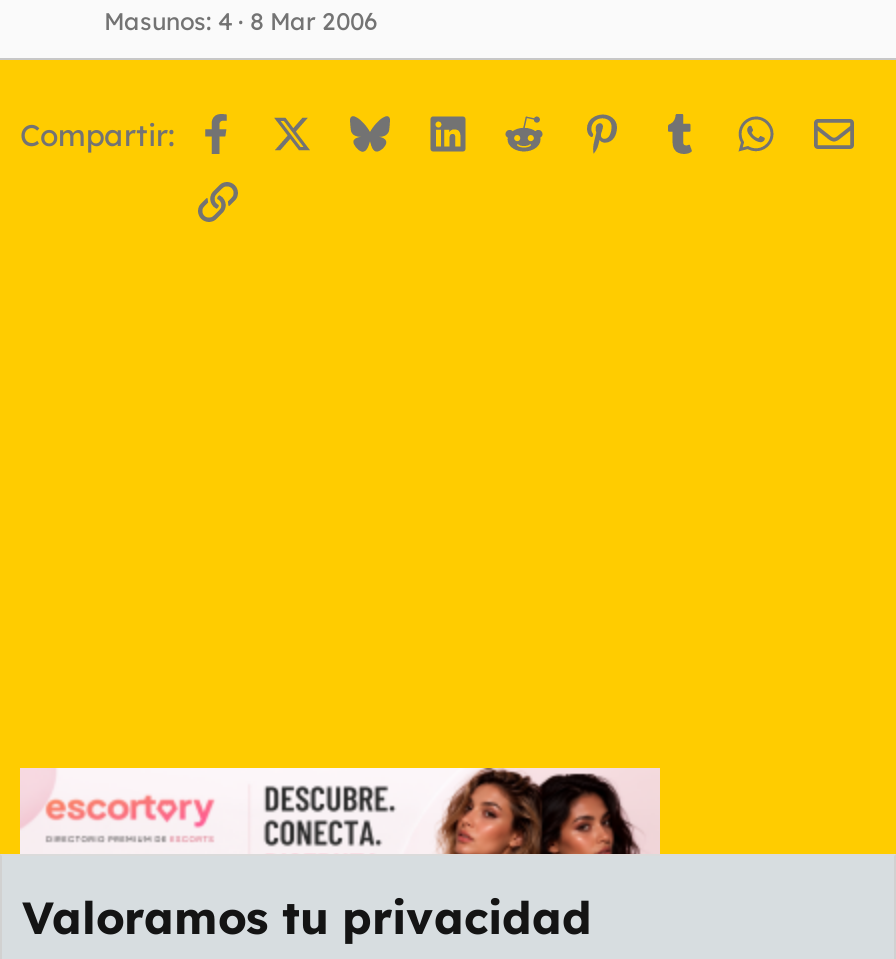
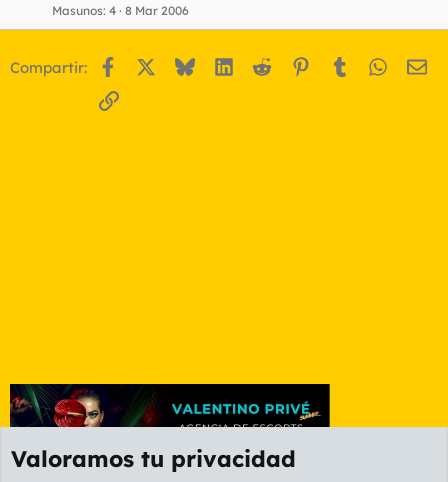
[18,766,662,856] [image] -> [9,383,331,428] [image]

